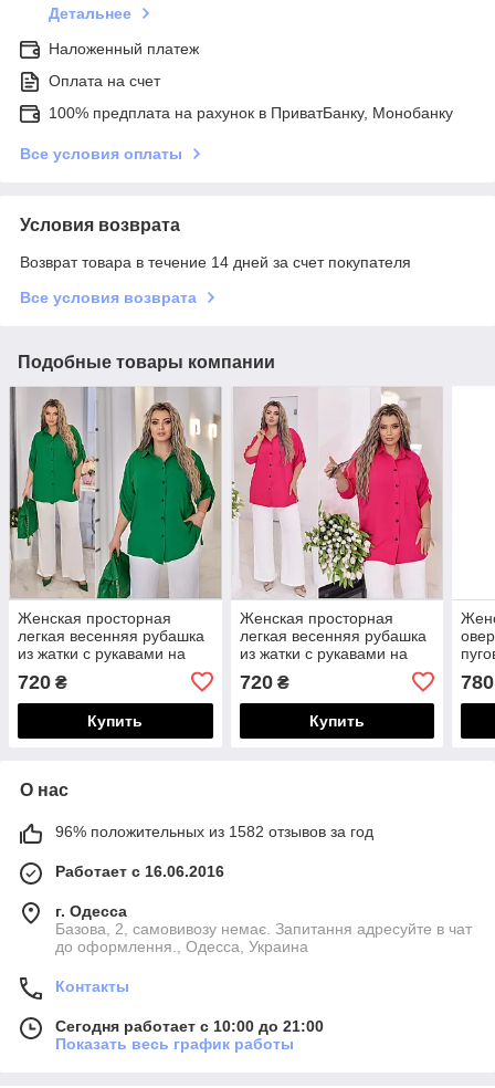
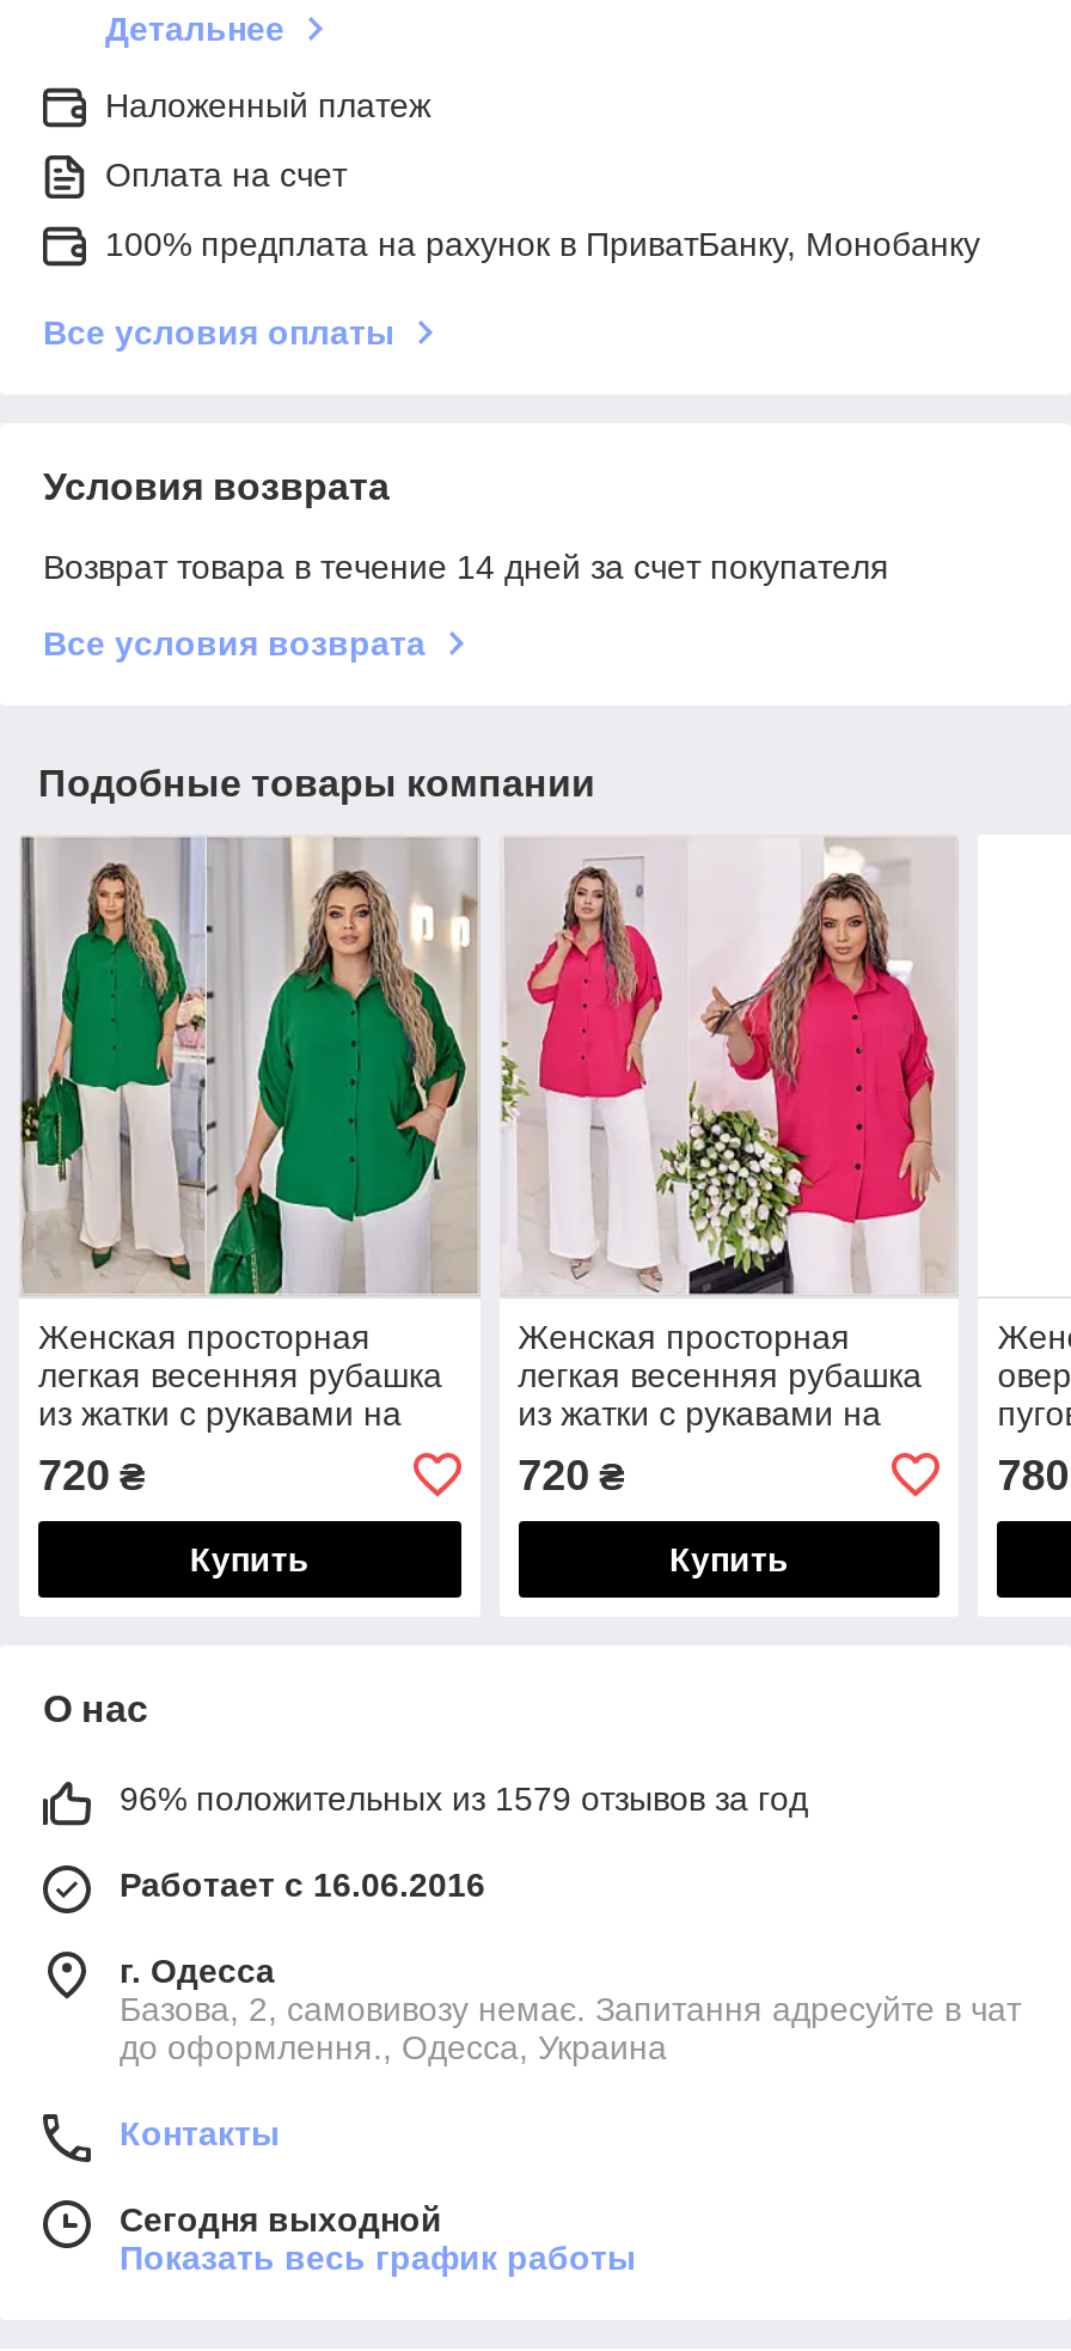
[55,822,373,840] 96% положительных из 1582 отзывов за год -> [120,1779,808,1817] 96% положительных из 1579 отзывов за год
[55,1017,324,1035] Сегодня работает с 10:00 до 21:00 -> [120,2200,442,2238] Сегодня выходной

